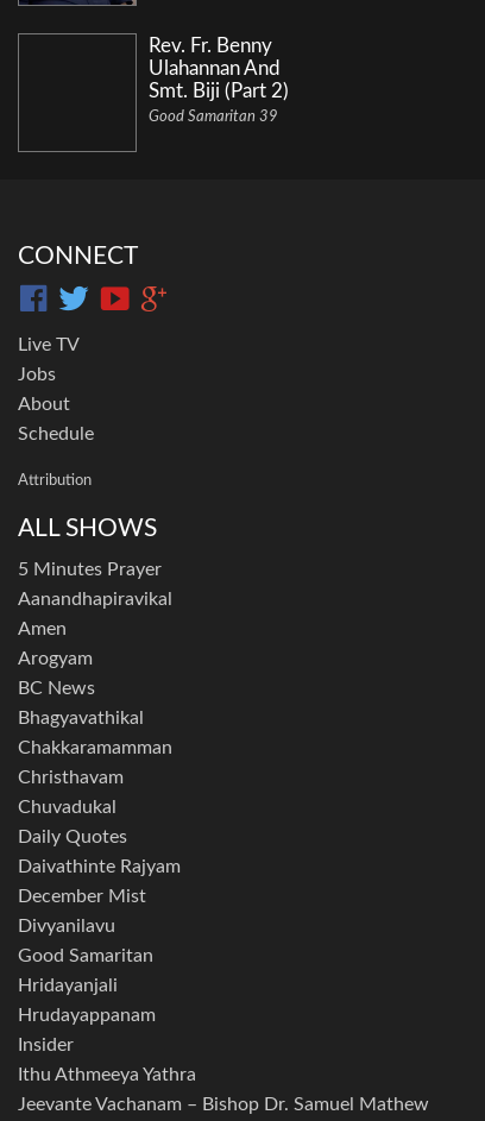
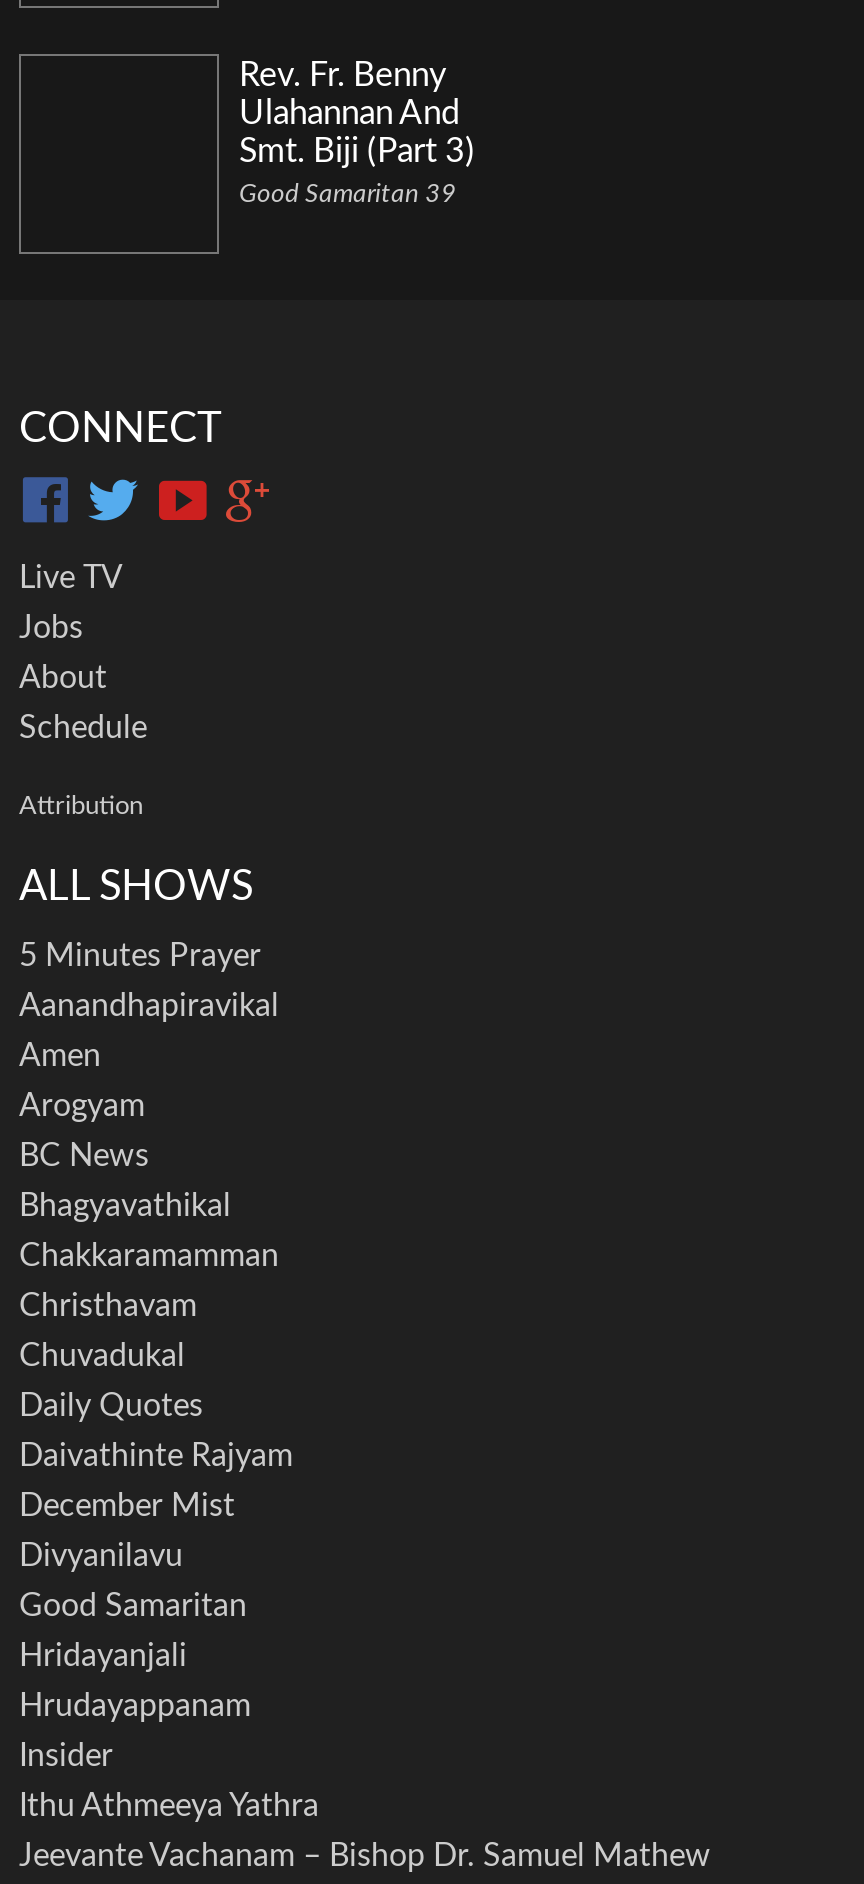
[149,81,289,102] Smt. Biji (Part 2) -> [239,135,475,169] Smt. Biji (Part 3)

